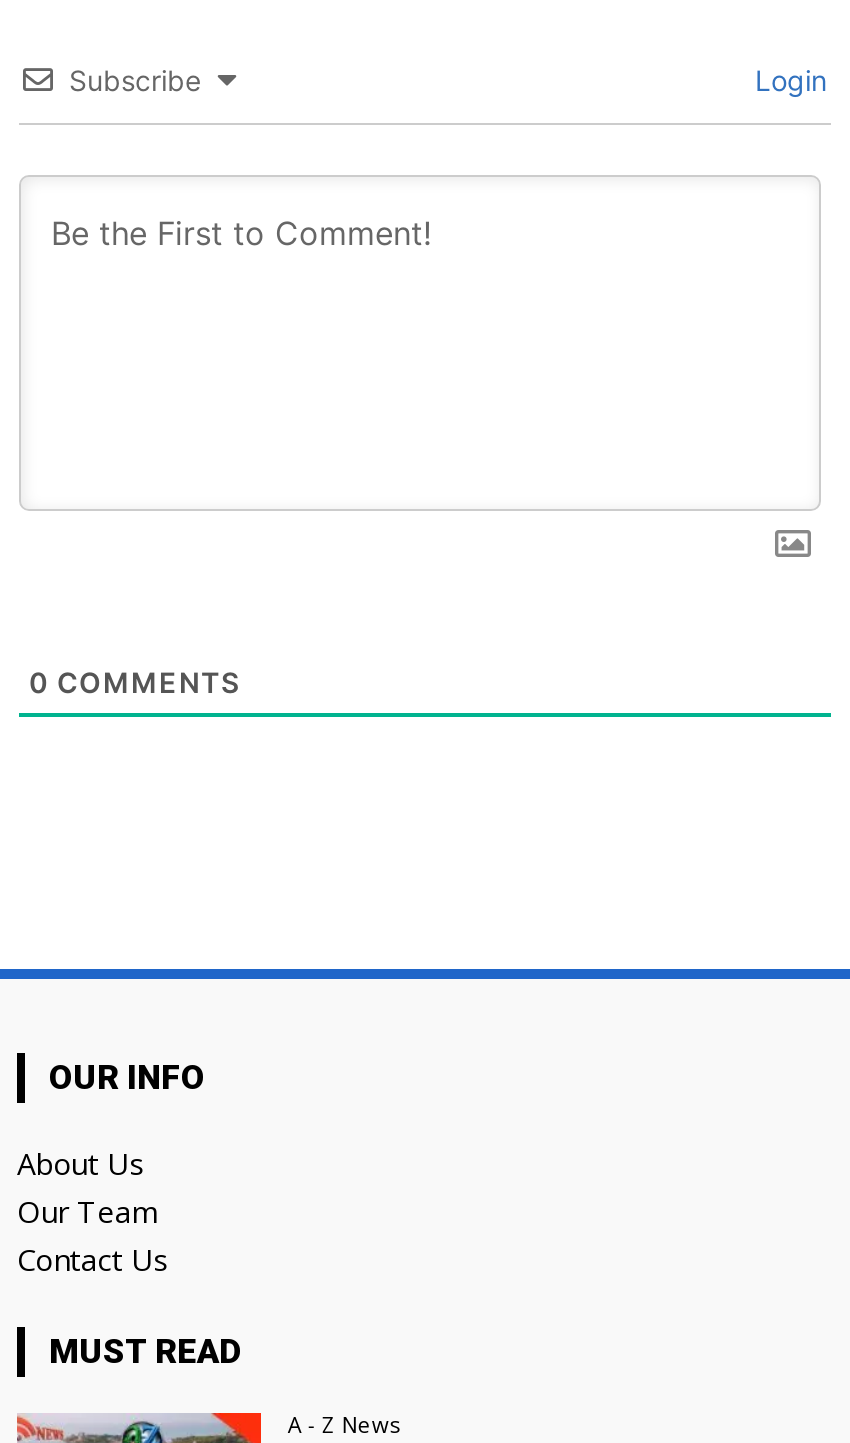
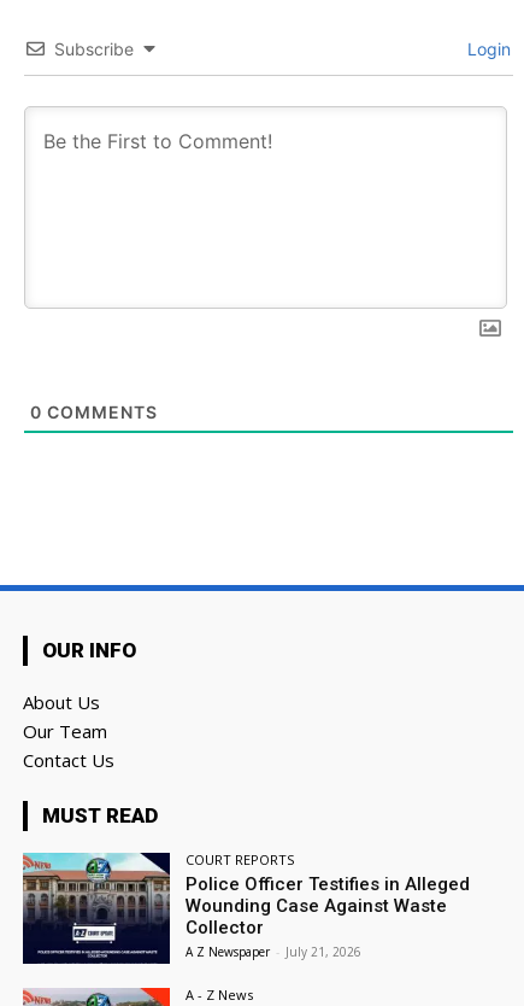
none -> [23,850,470,966] [image] | COURT REPORTS | Police Officer Testifies in Alleged | Wounding Case Against Waste | Collector | A Z Newspaper - July 21, 2026

